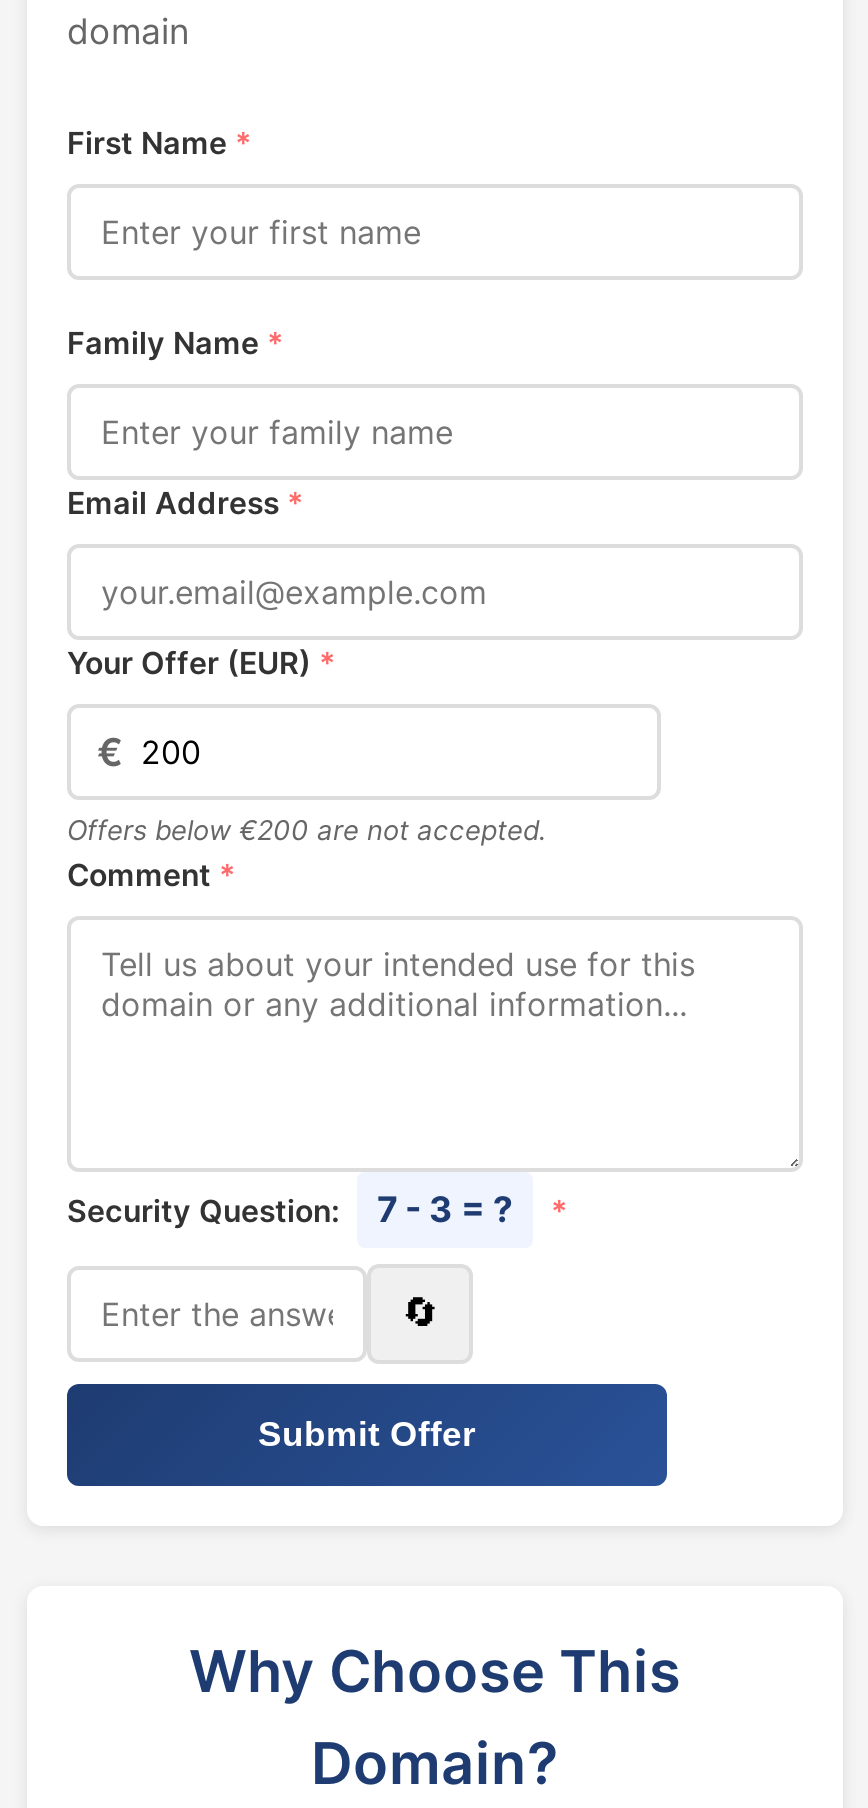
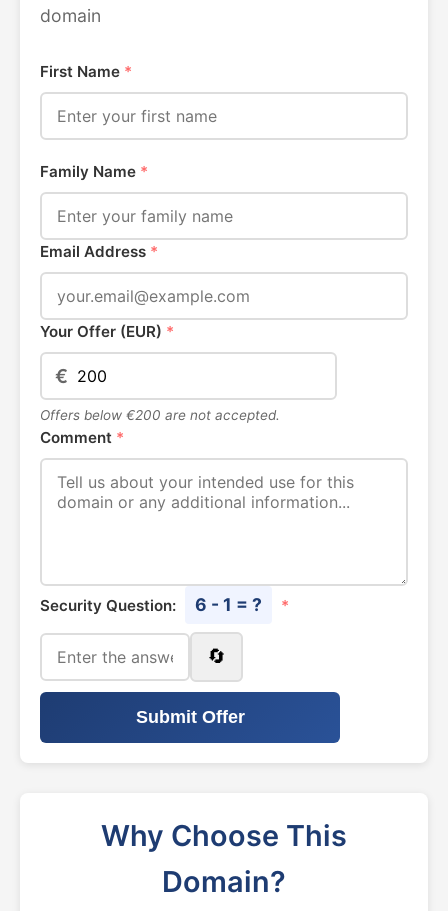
[377,1188,513,1230] 7 - 3 = ? -> [195,594,262,615] 6 - 1 = ?

